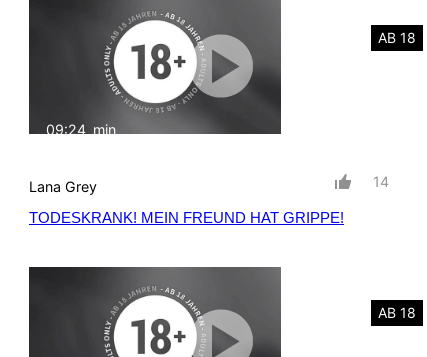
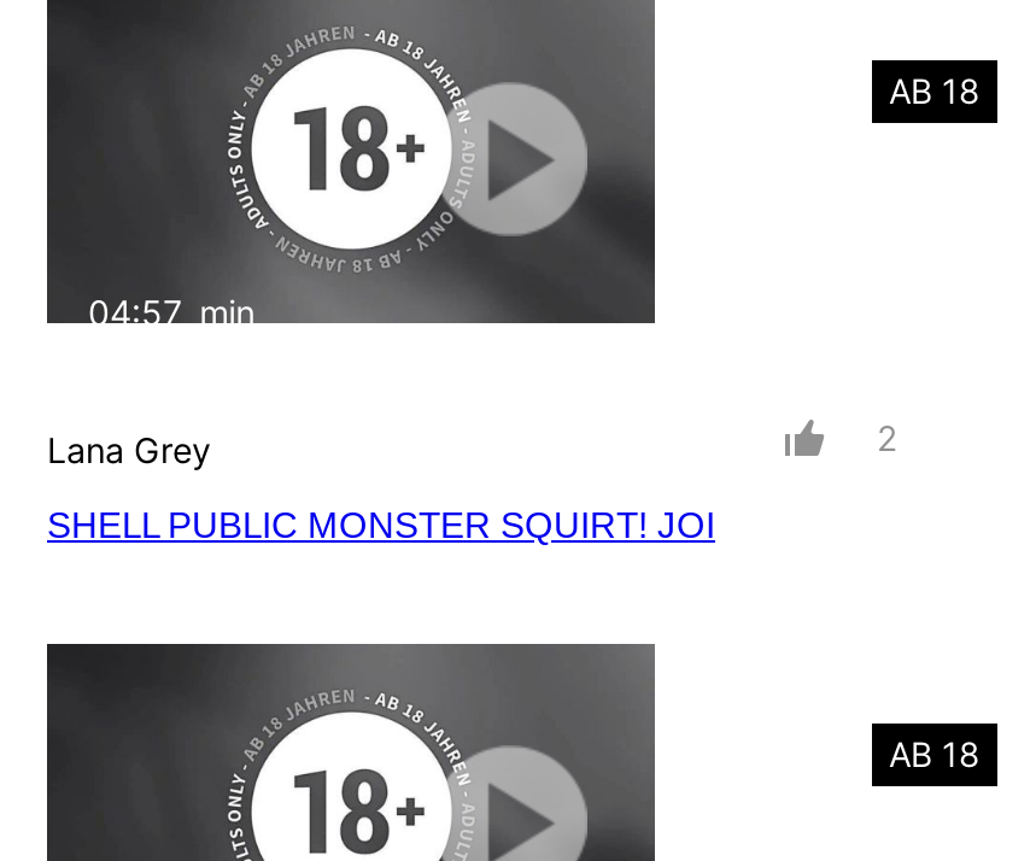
[46,121,116,138] 09:24 min -> [88,293,255,334] 04:57 min
[373,173,389,190] 14 -> [877,417,899,458] 2
[29,210,344,226] TODESKRANK! MEIN FREUND HAT GRIPPE! -> [47,506,715,544] SHELL PUBLIC MONSTER SQUIRT! JOI

